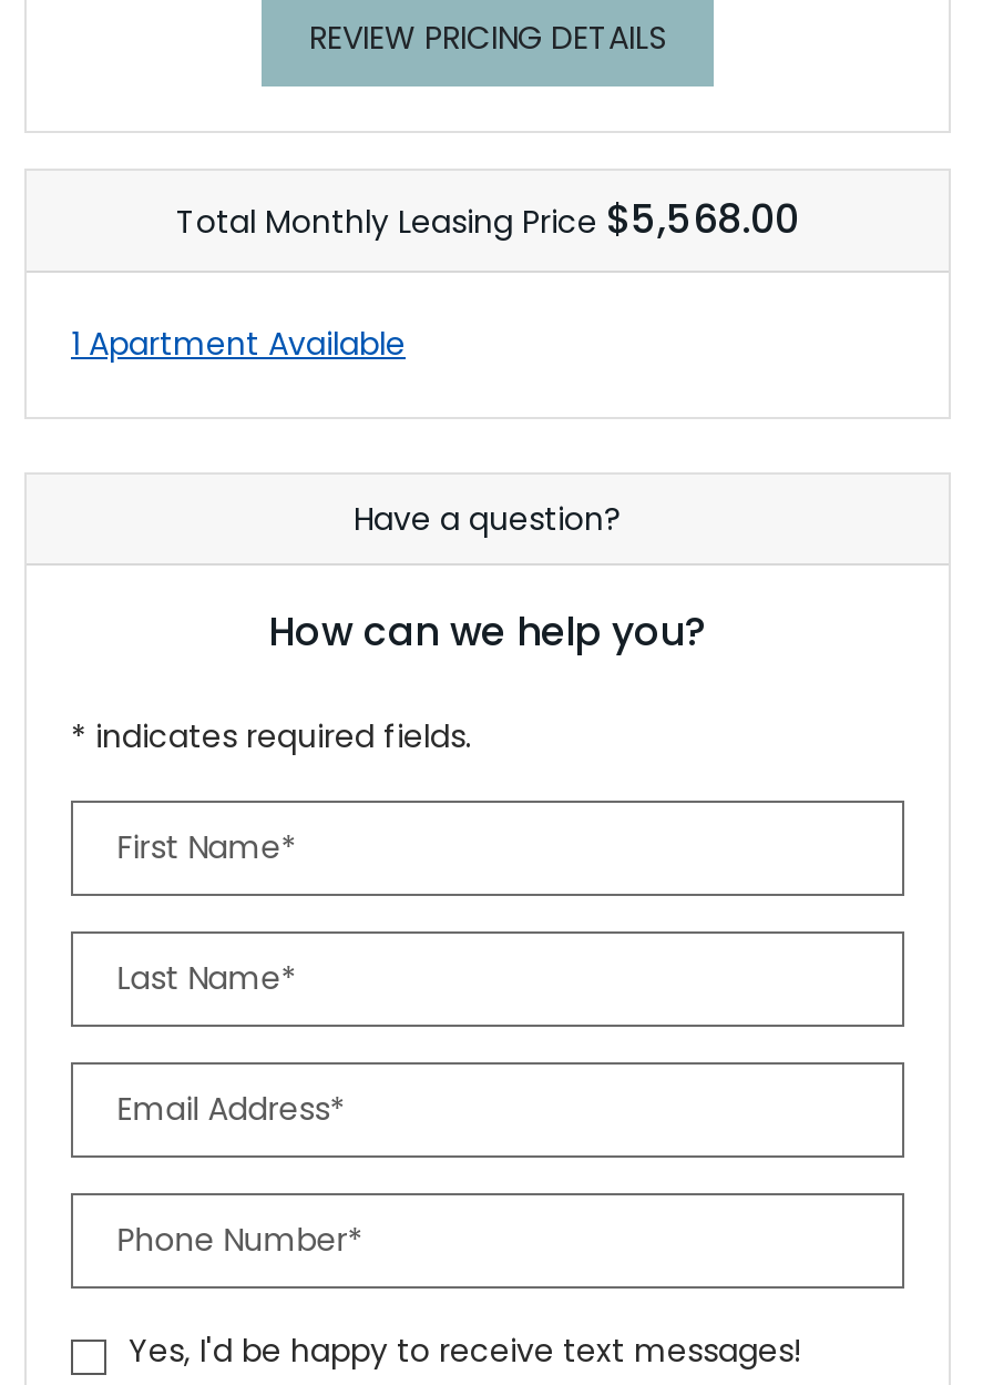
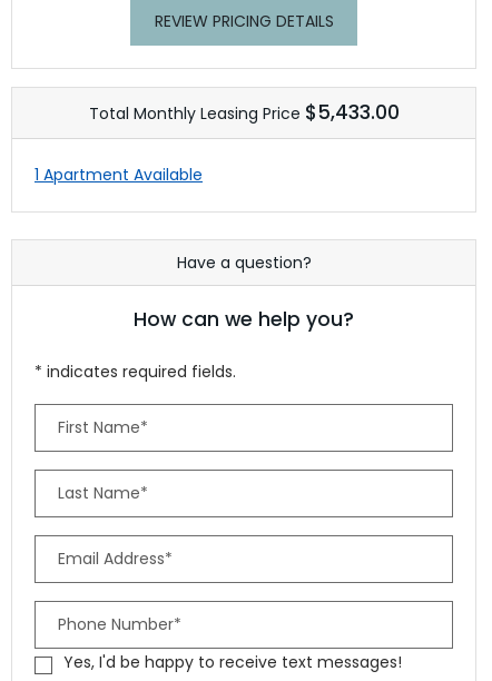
[176,192,799,246] Total Monthly Leasing Price $5,568.00 -> [88,99,399,125] Total Monthly Leasing Price $5,433.00

